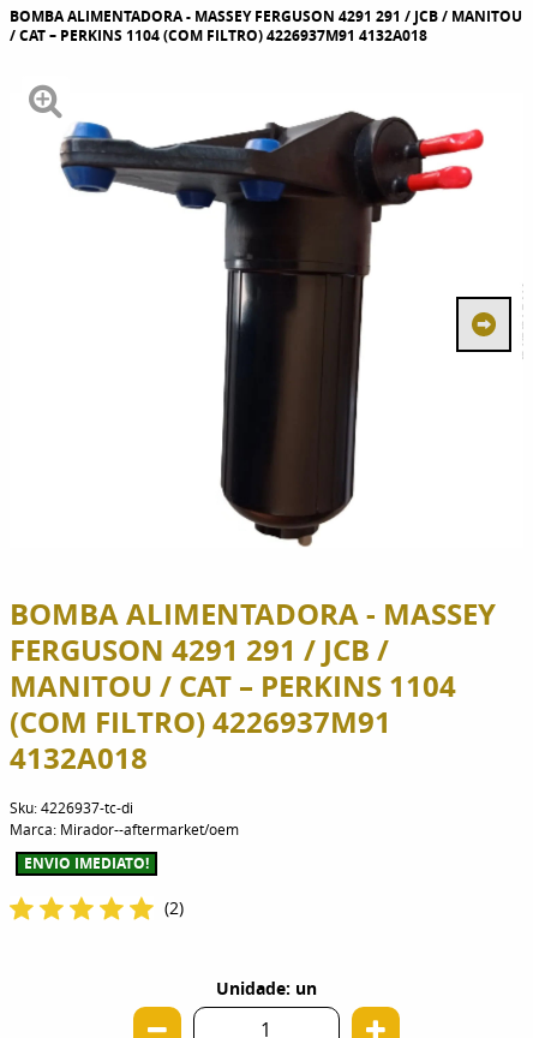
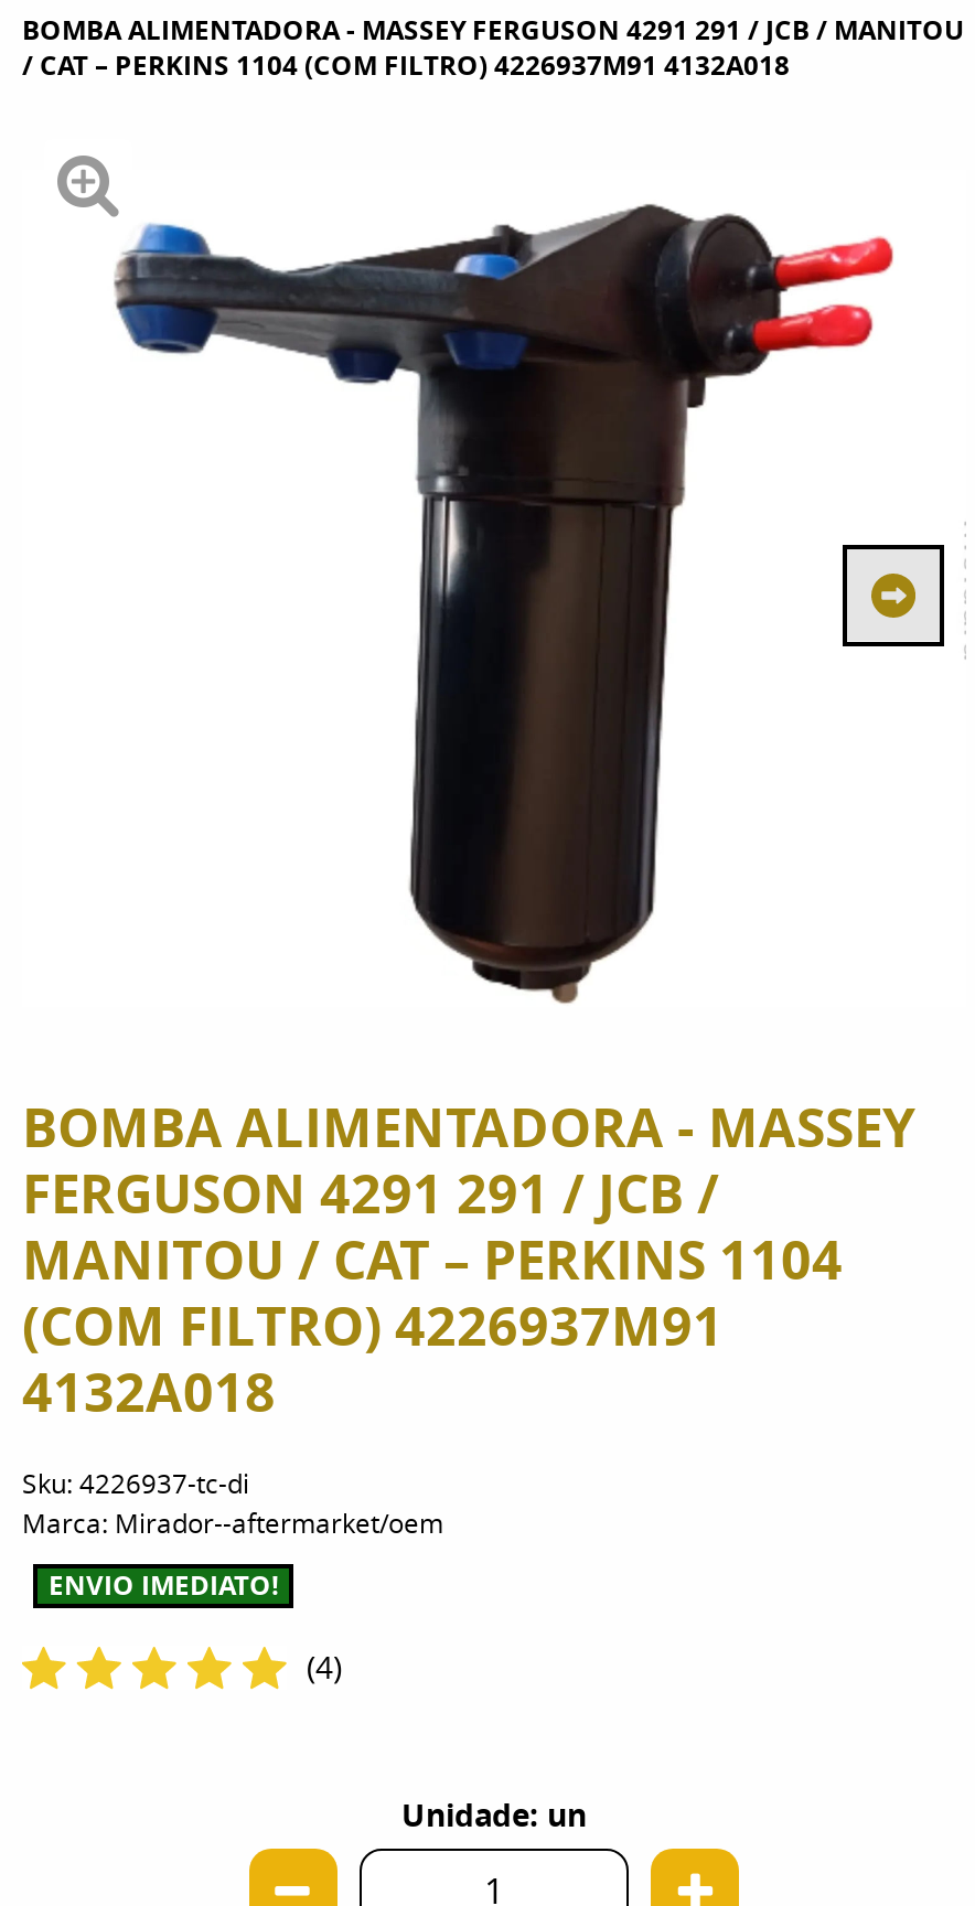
[164,896,184,919] (2) -> [307,1645,342,1687] (4)

